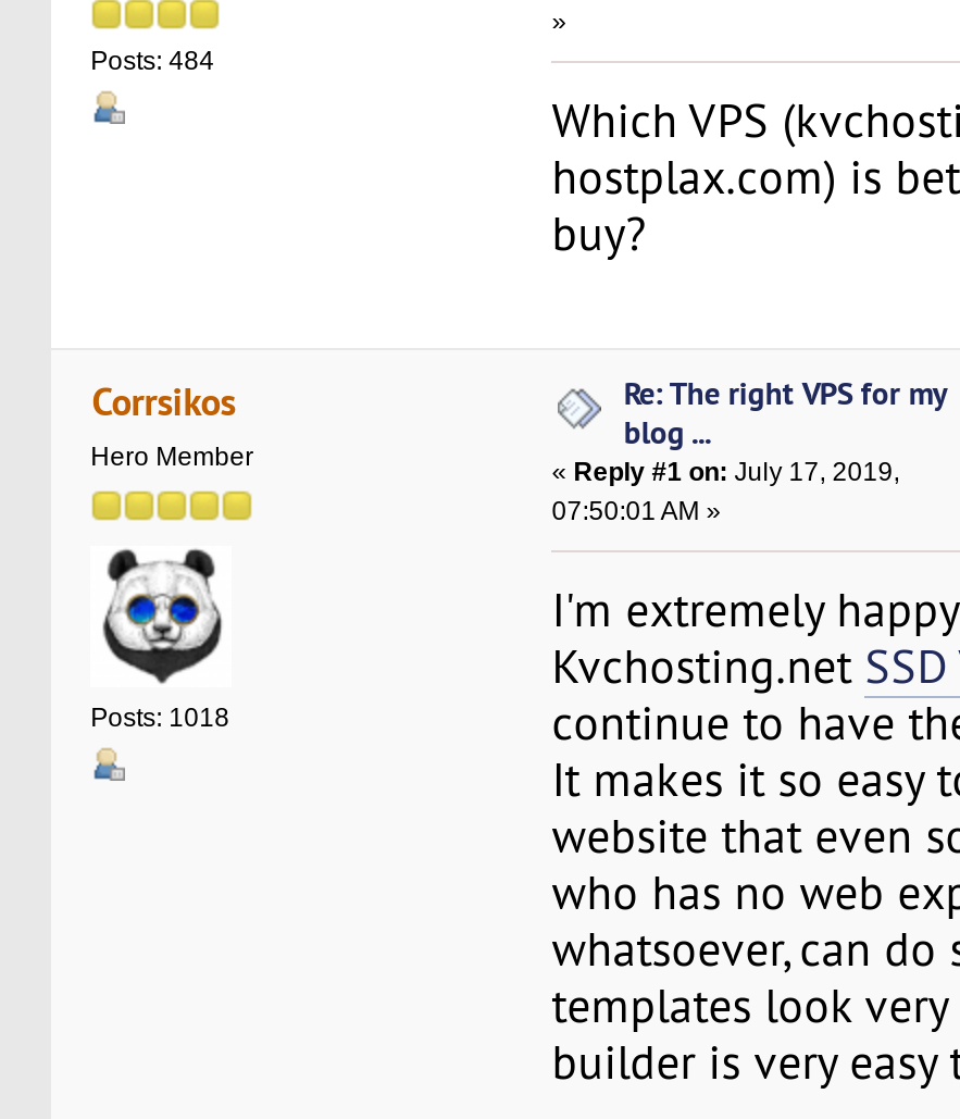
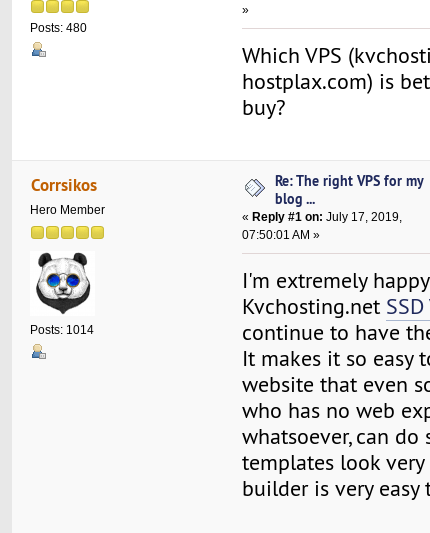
[91,47,215,77] Posts: 484 -> [30,21,87,35] Posts: 480
[91,702,230,733] Posts: 1018 -> [30,323,94,337] Posts: 1014

